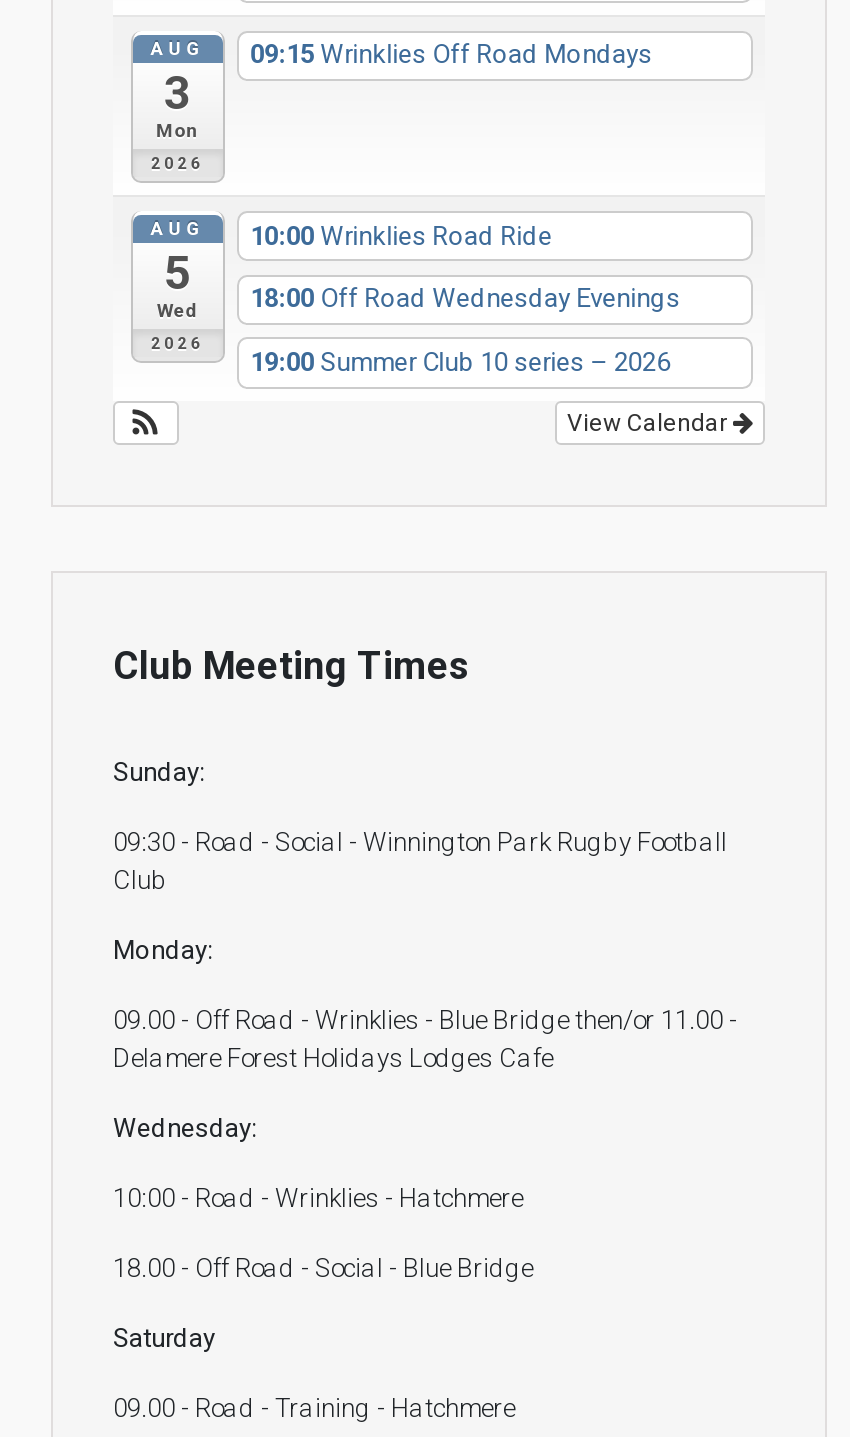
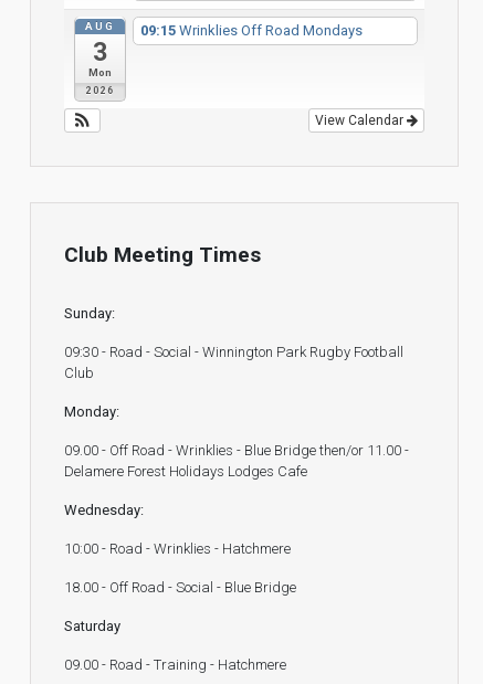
[151,217,204,353] AUG | 5 | Wed | 2026 -> none
[250,220,680,377] 10:00 Wrinklies Road Ride | 18:00 Off Road Wednesday Evenings | 19:00 Summer Club 10 series – 2026 -> none

